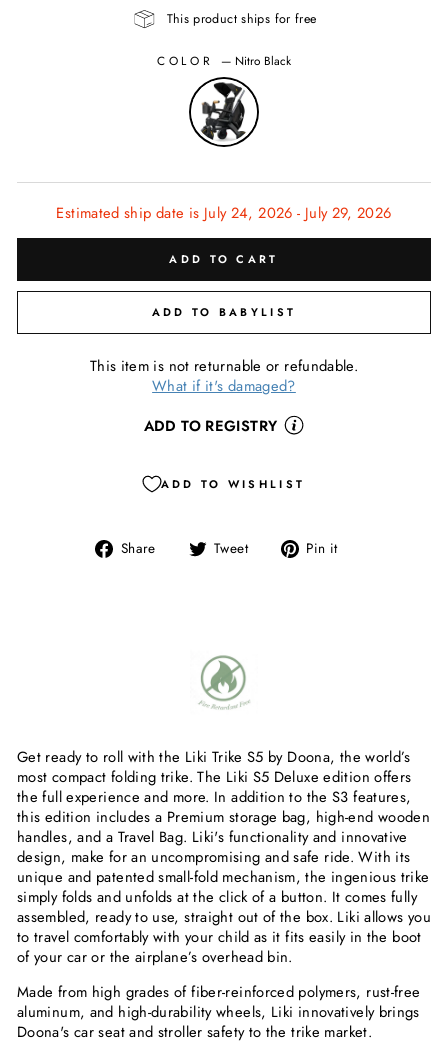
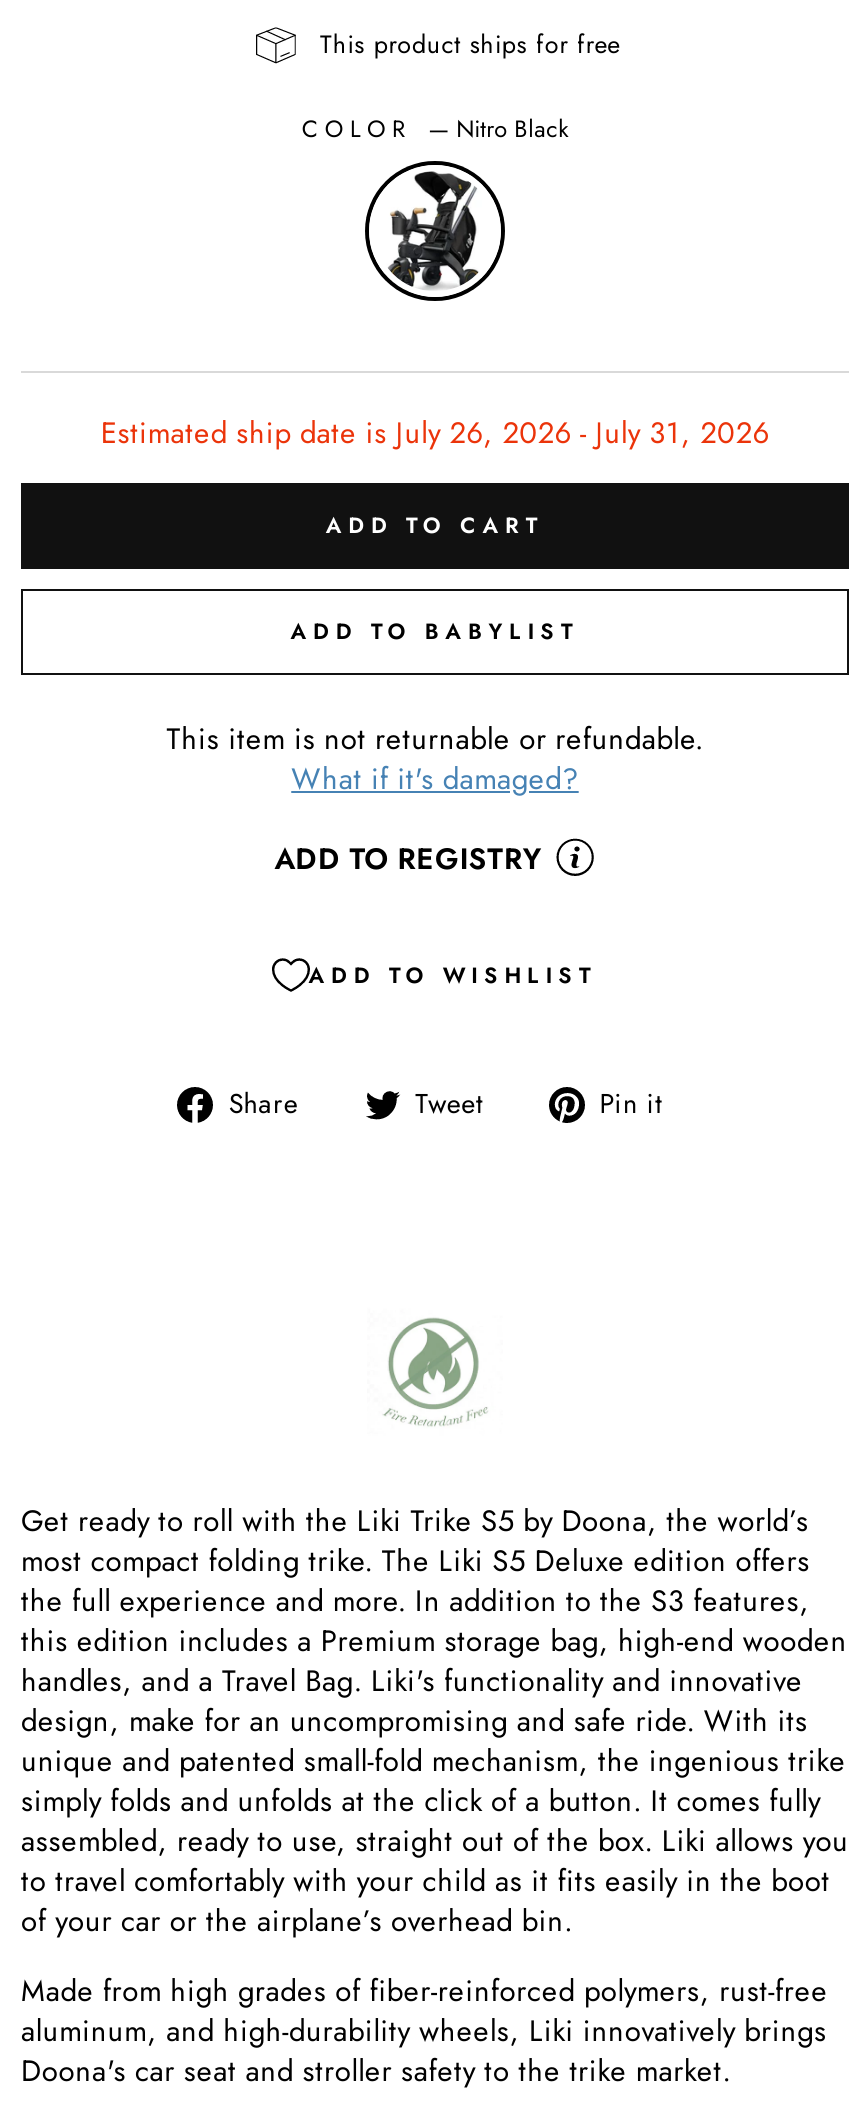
[56,202,392,224] Estimated ship date is July 24, 2026 - July 29, 2026 -> [101,410,769,454] Estimated ship date is July 26, 2026 - July 31, 2026

